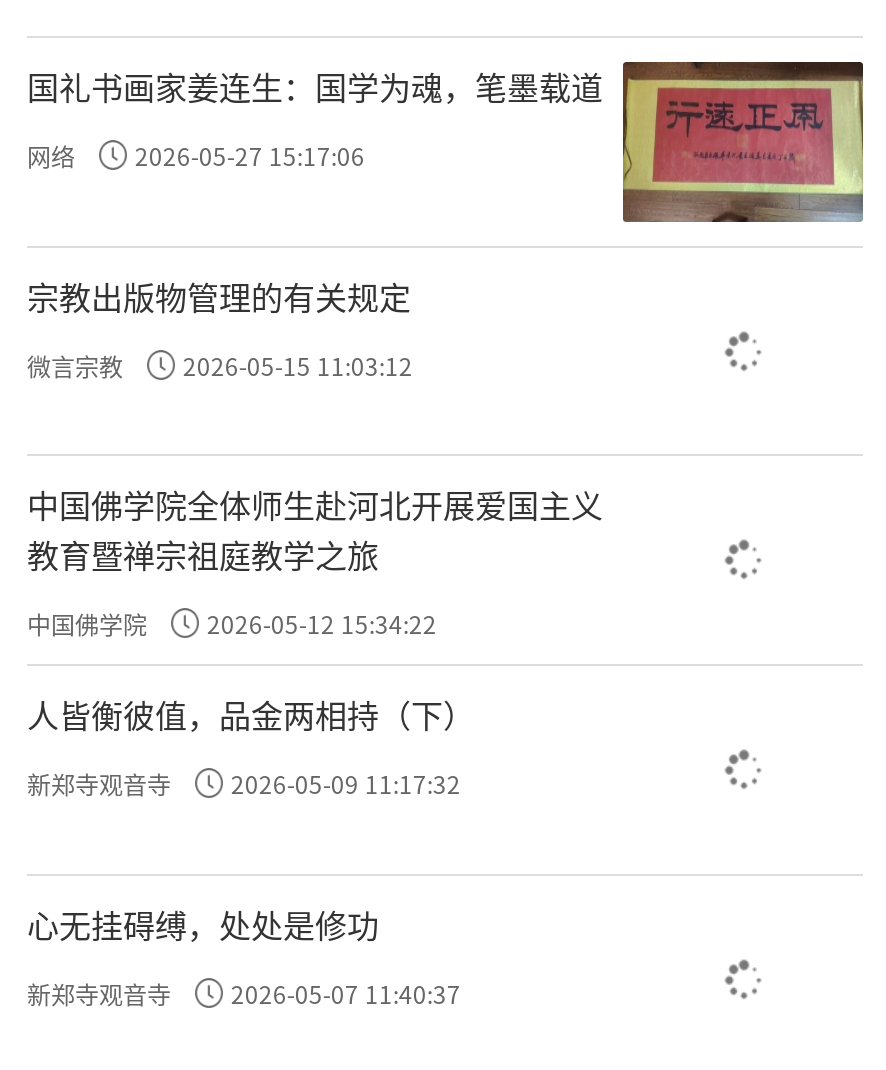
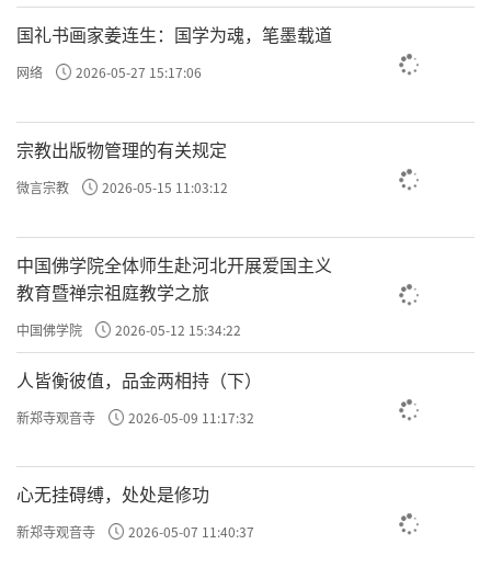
[621,60,865,224] [image] -> none

